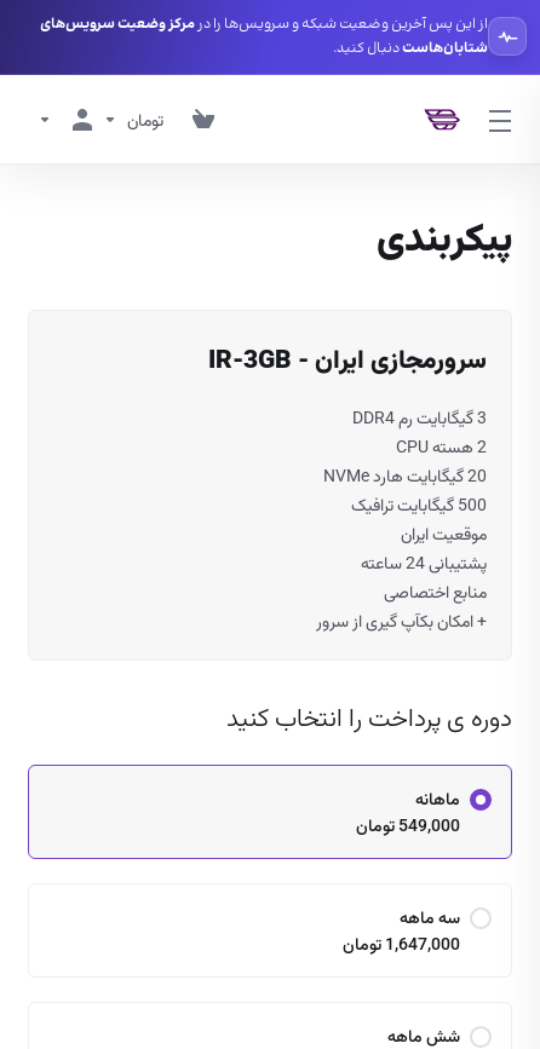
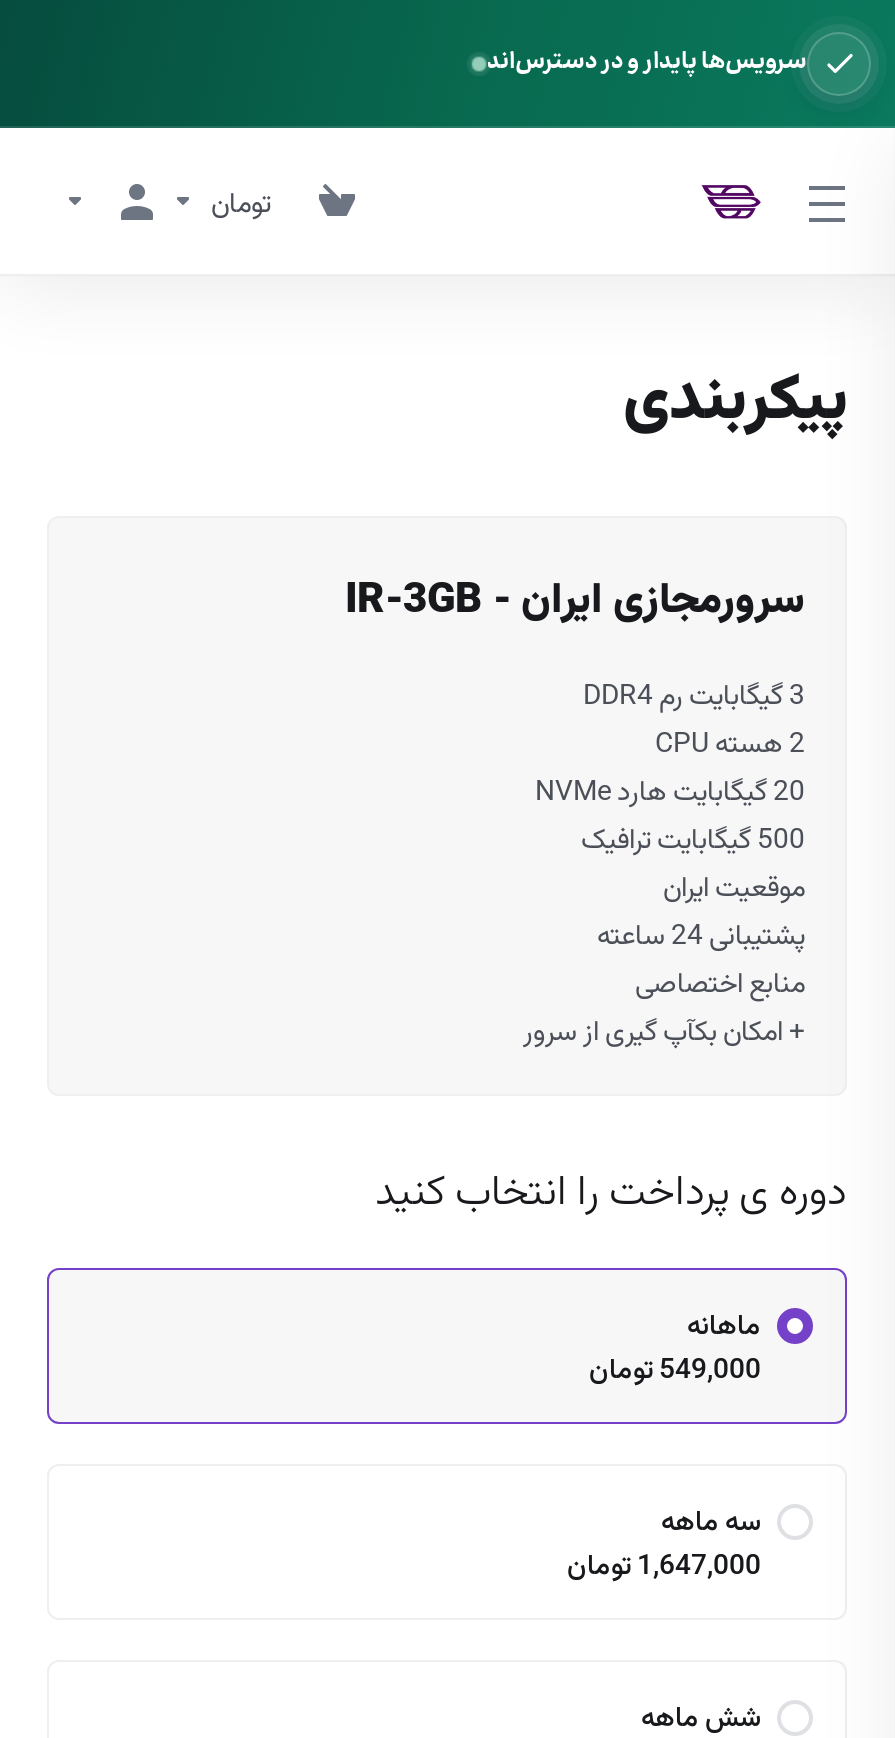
[40,13,488,59] از این پس آخرین وضعیت شبکه و سرویس‌ها را در مرکز وضعیت سرویس‌های | شتابان‌هاستدنبال کنید. -> [487,44,807,82] سرویس‌ها پایدار و در دسترس‌اند

